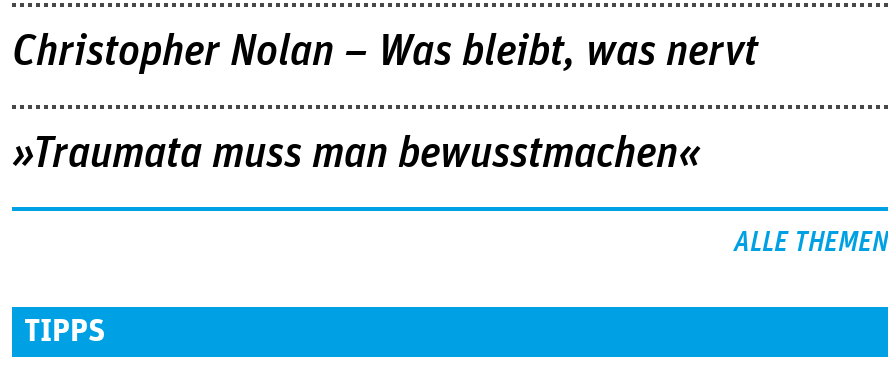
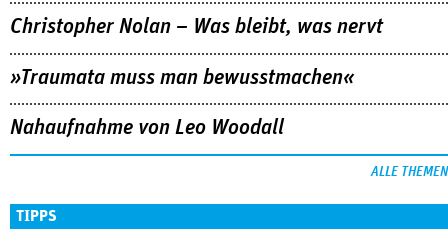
none -> [10,117,284,139] Nahaufnahme von Leo Woodall

